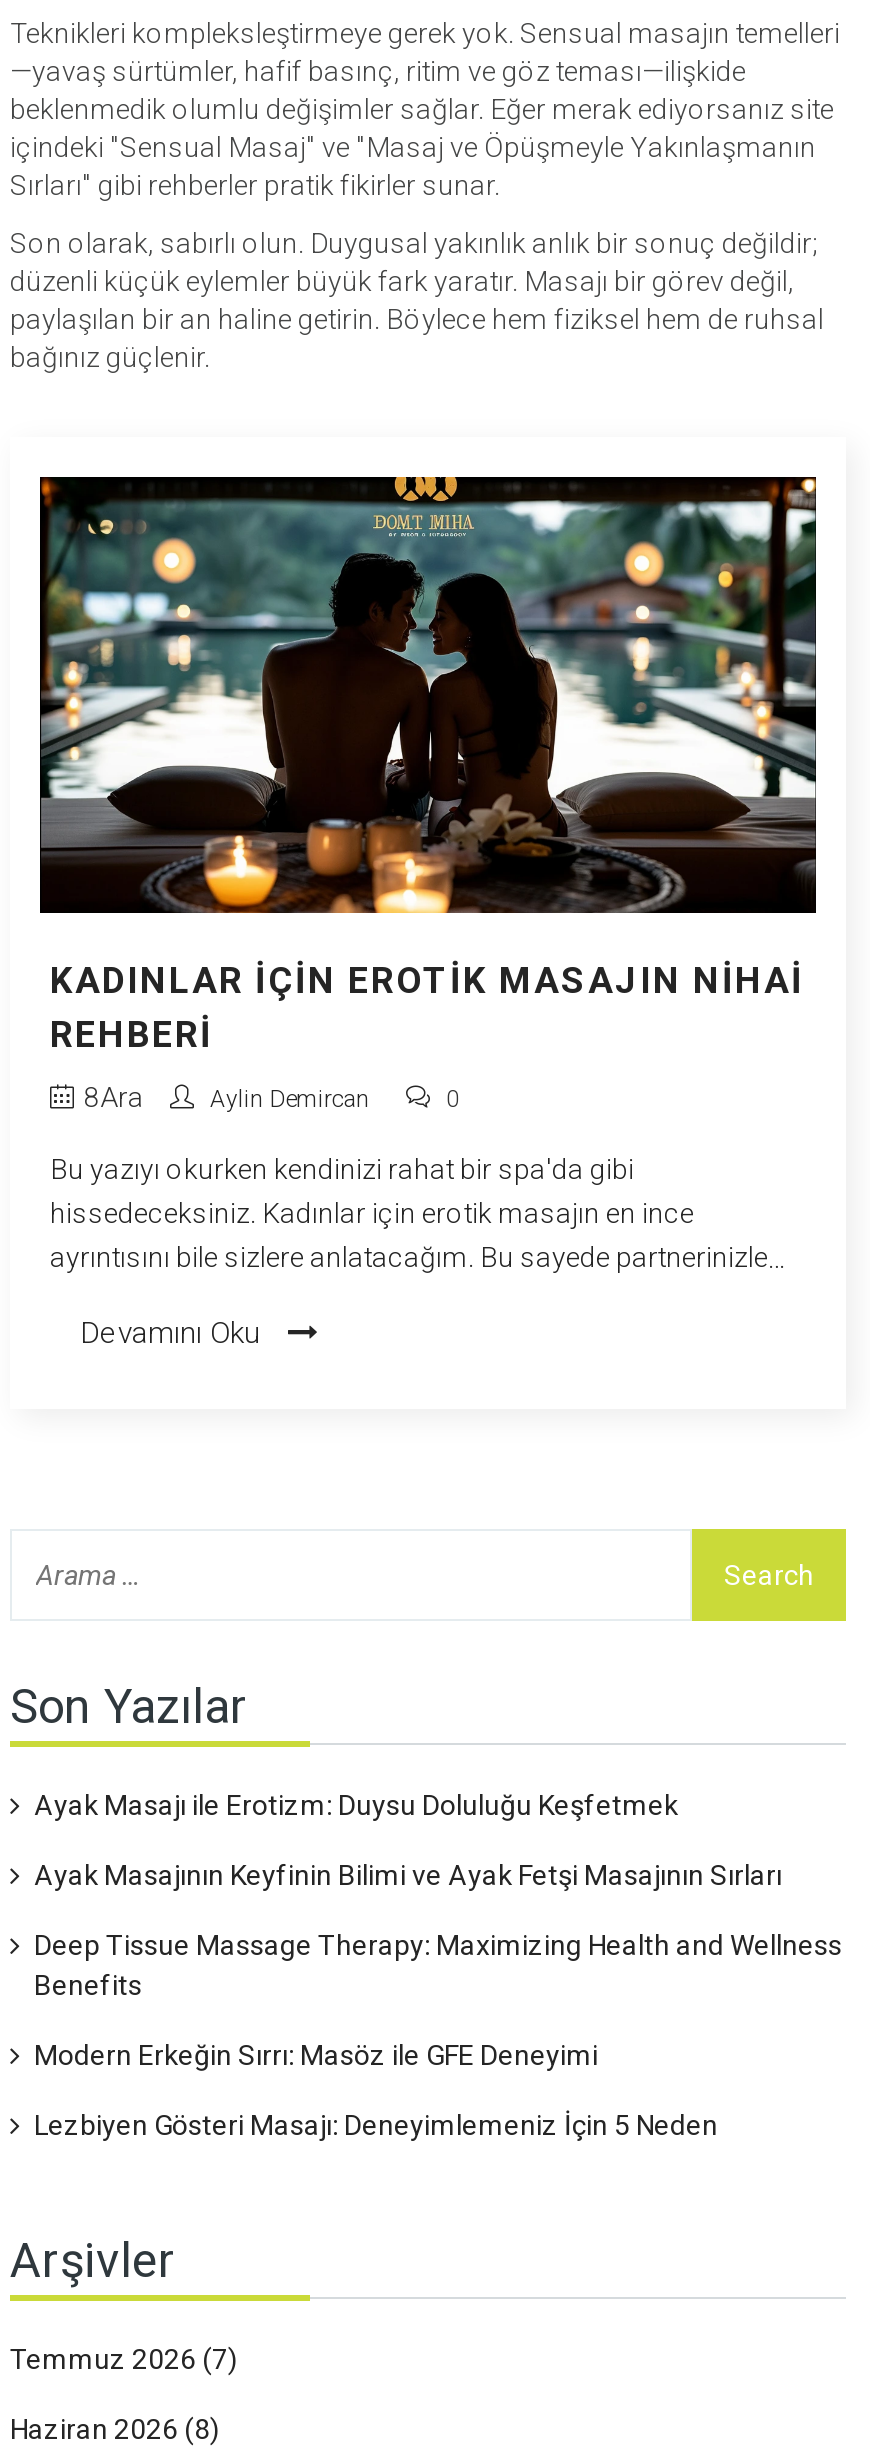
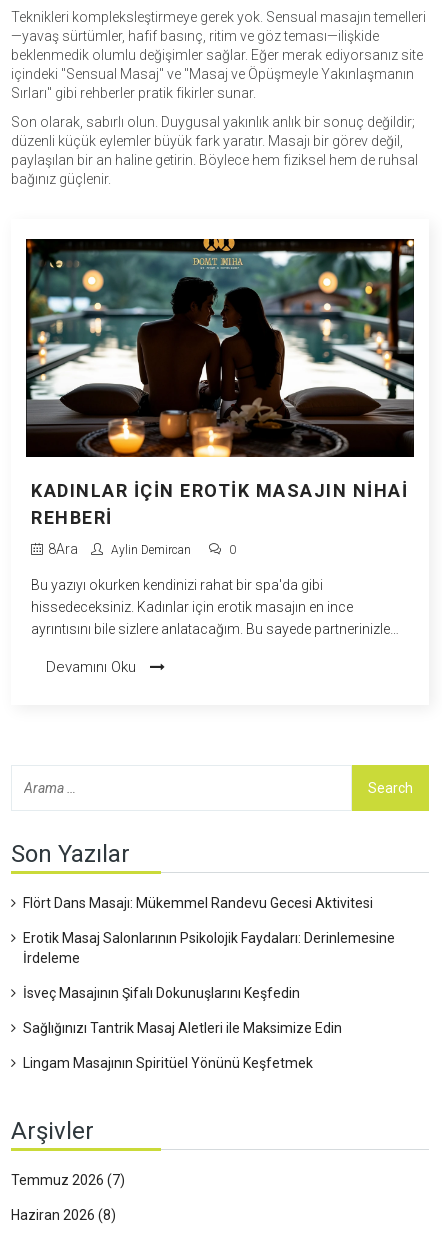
[34,1789,678,1821] Ayak Masajı ile Erotizm: Duysu Doluluğu Keşfetmek -> [23,895,373,911] Flört Dans Masajı: Mükemmel Randevu Gecesi Aktivitesi
[34,1859,782,1891] Ayak Masajının Keyfinin Bilimi ve Ayak Fetşi Masajının Sırları -> [23,930,395,966] Erotik Masaj Salonlarının Psikolojik Faydaları: Derinlemesine | İrdeleme
[34,1929,842,2001] Deep Tissue Massage Therapy: Maximizing Health and Wellness | Benefits -> [23,985,300,1001] İsveç Masajının Şifalı Dokunuşlarını Keşfedin
[34,2039,598,2071] Modern Erkeğin Sırrı: Masöz ile GFE Deneyimi -> [23,1020,342,1036] Sağlığınızı Tantrik Masaj Aletleri ile Maksimize Edin
[34,2109,718,2141] Lezbiyen Gösteri Masajı: Deneyimlemeniz İçin 5 Neden -> [23,1055,313,1071] Lingam Masajının Spiritüel Yönünü Keşfetmek

